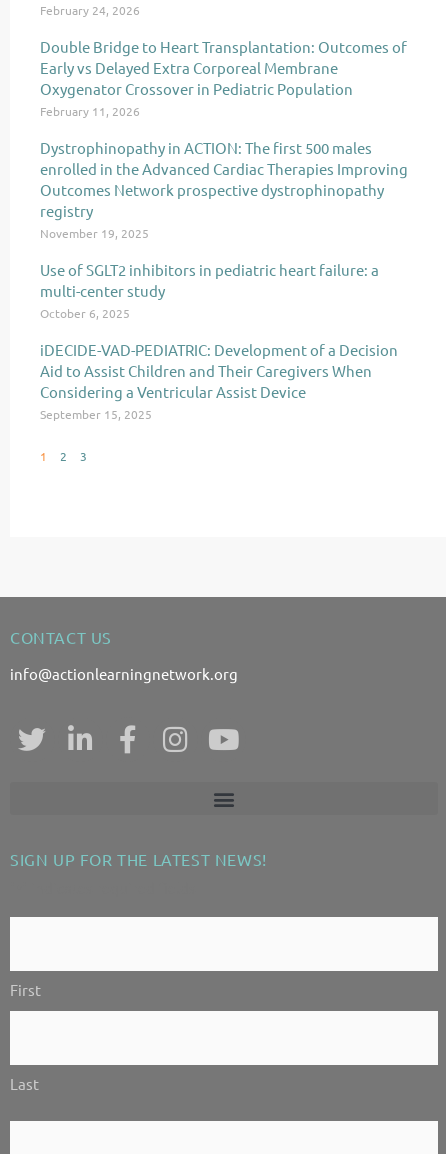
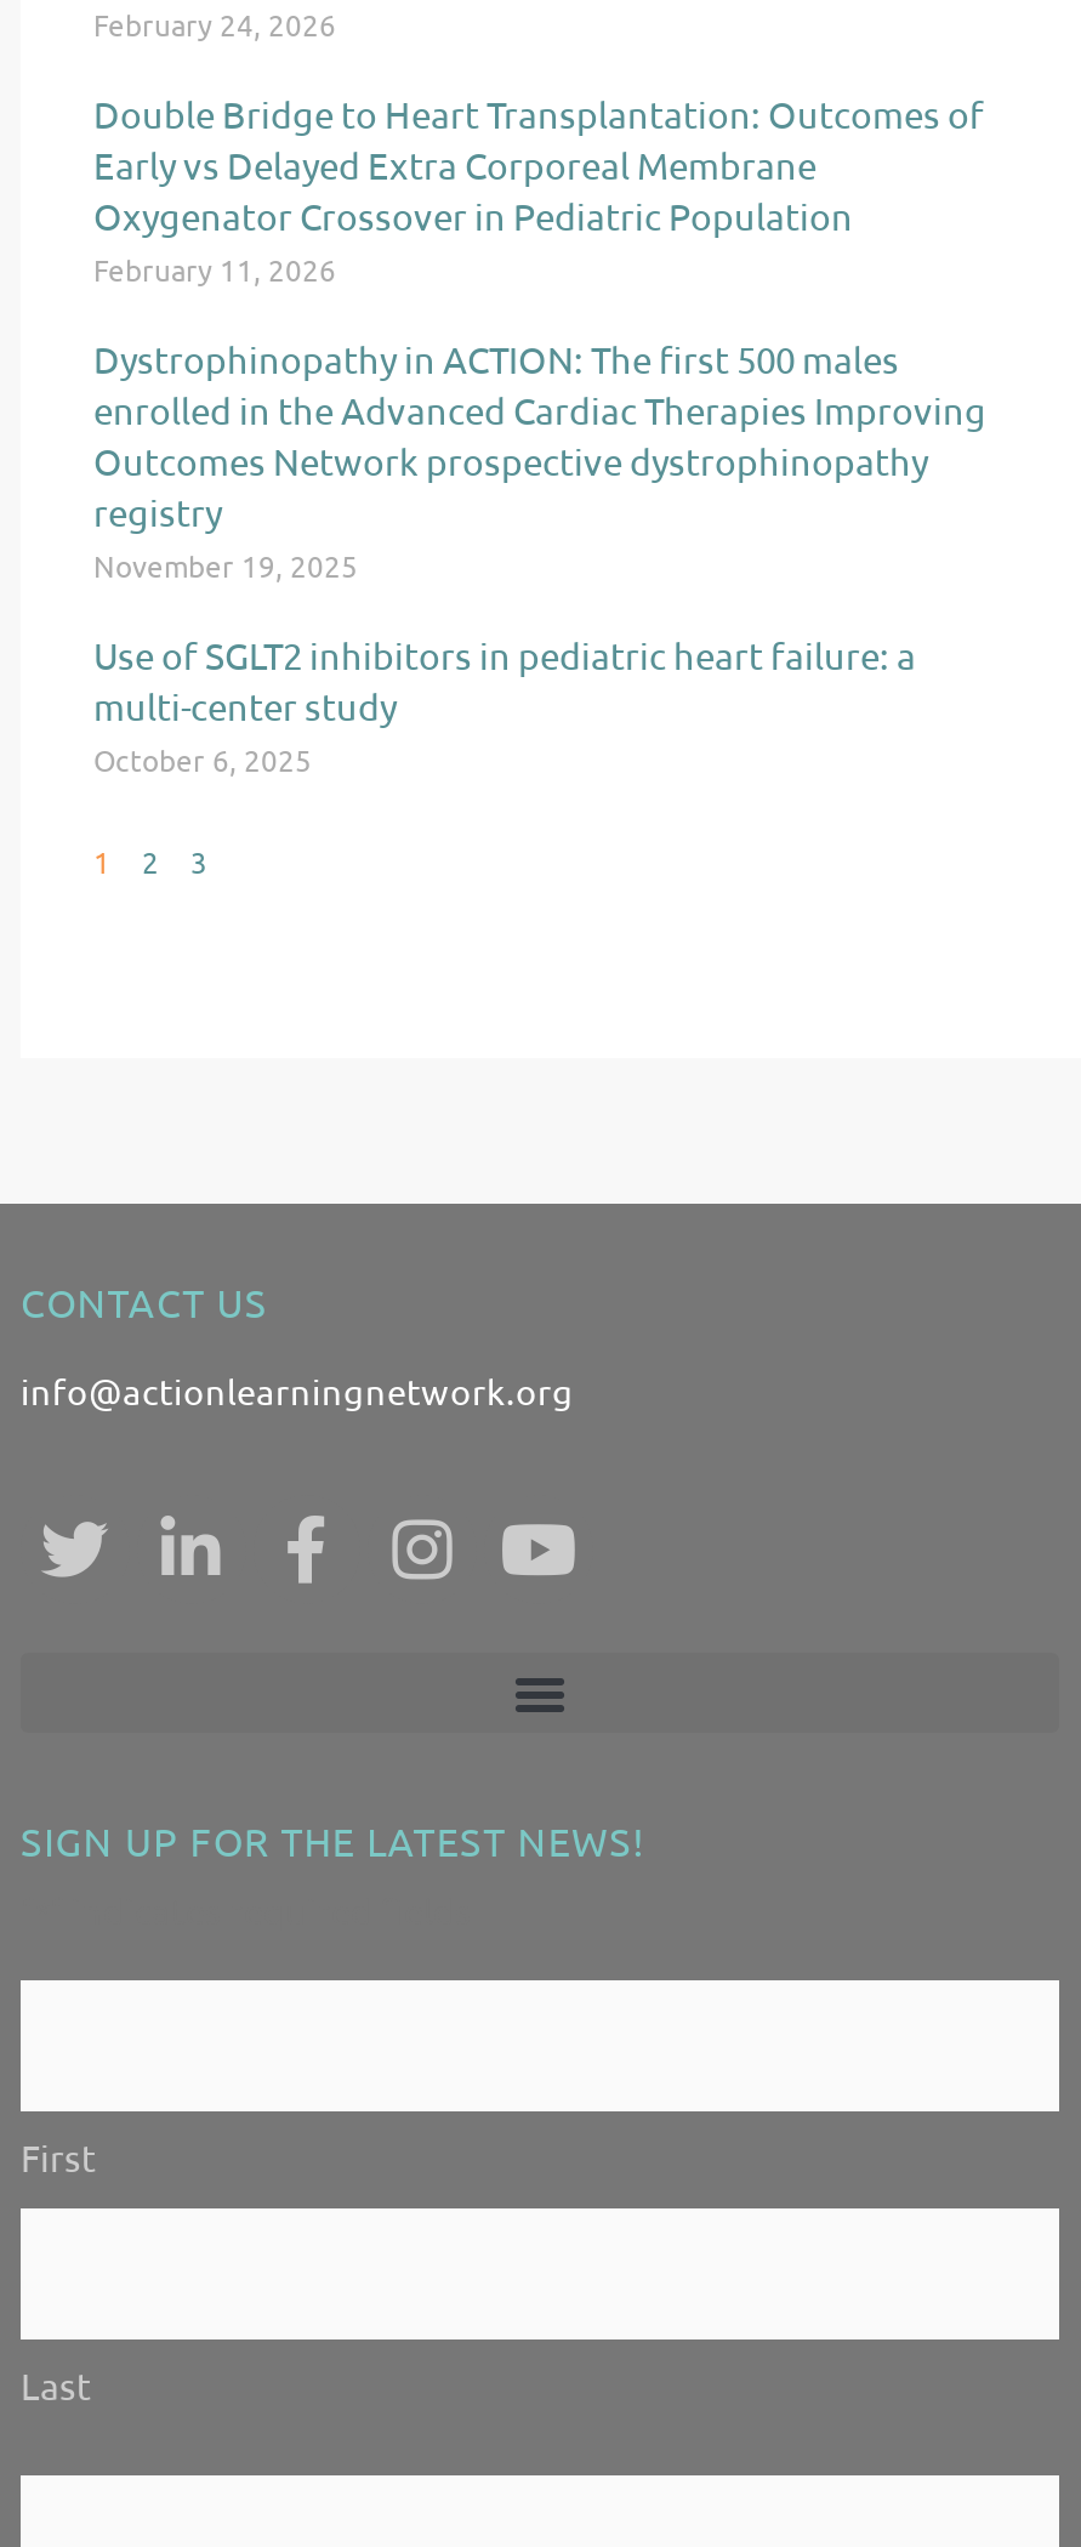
[40,340,398,422] iDECIDE-VAD-PEDIATRIC: Development of a Decision | Aid to Assist Children and Their Caregivers When | Considering a Ventricular Assist Device | September 15, 2025 -> none

